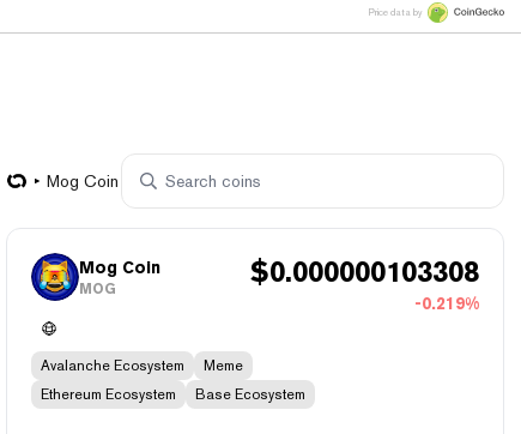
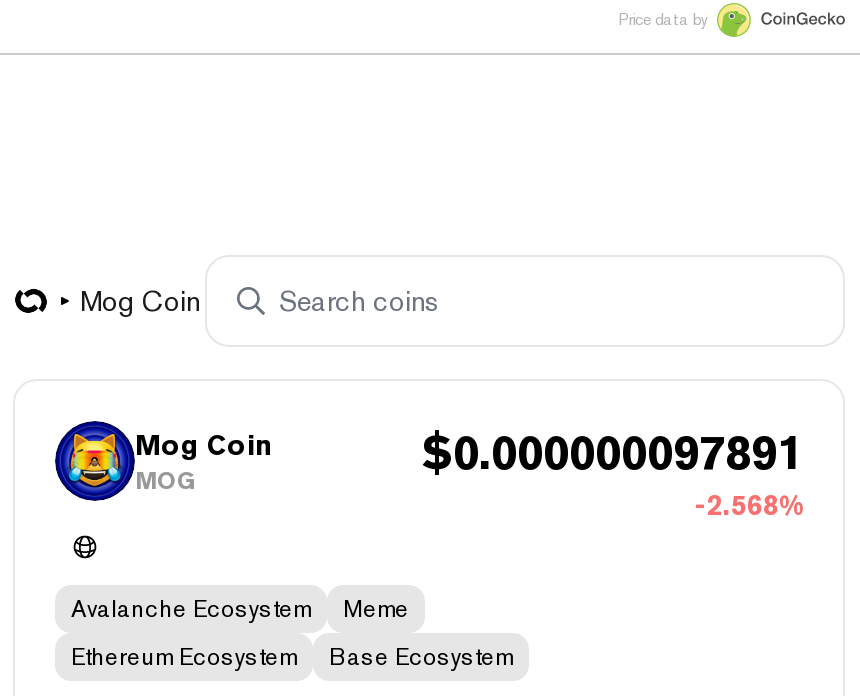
[250,255,479,289] $0.000000103308 -> [421,425,803,481] $0.000000097891
[414,294,479,313] -0.219% -> [695,489,803,521] -2.568%

